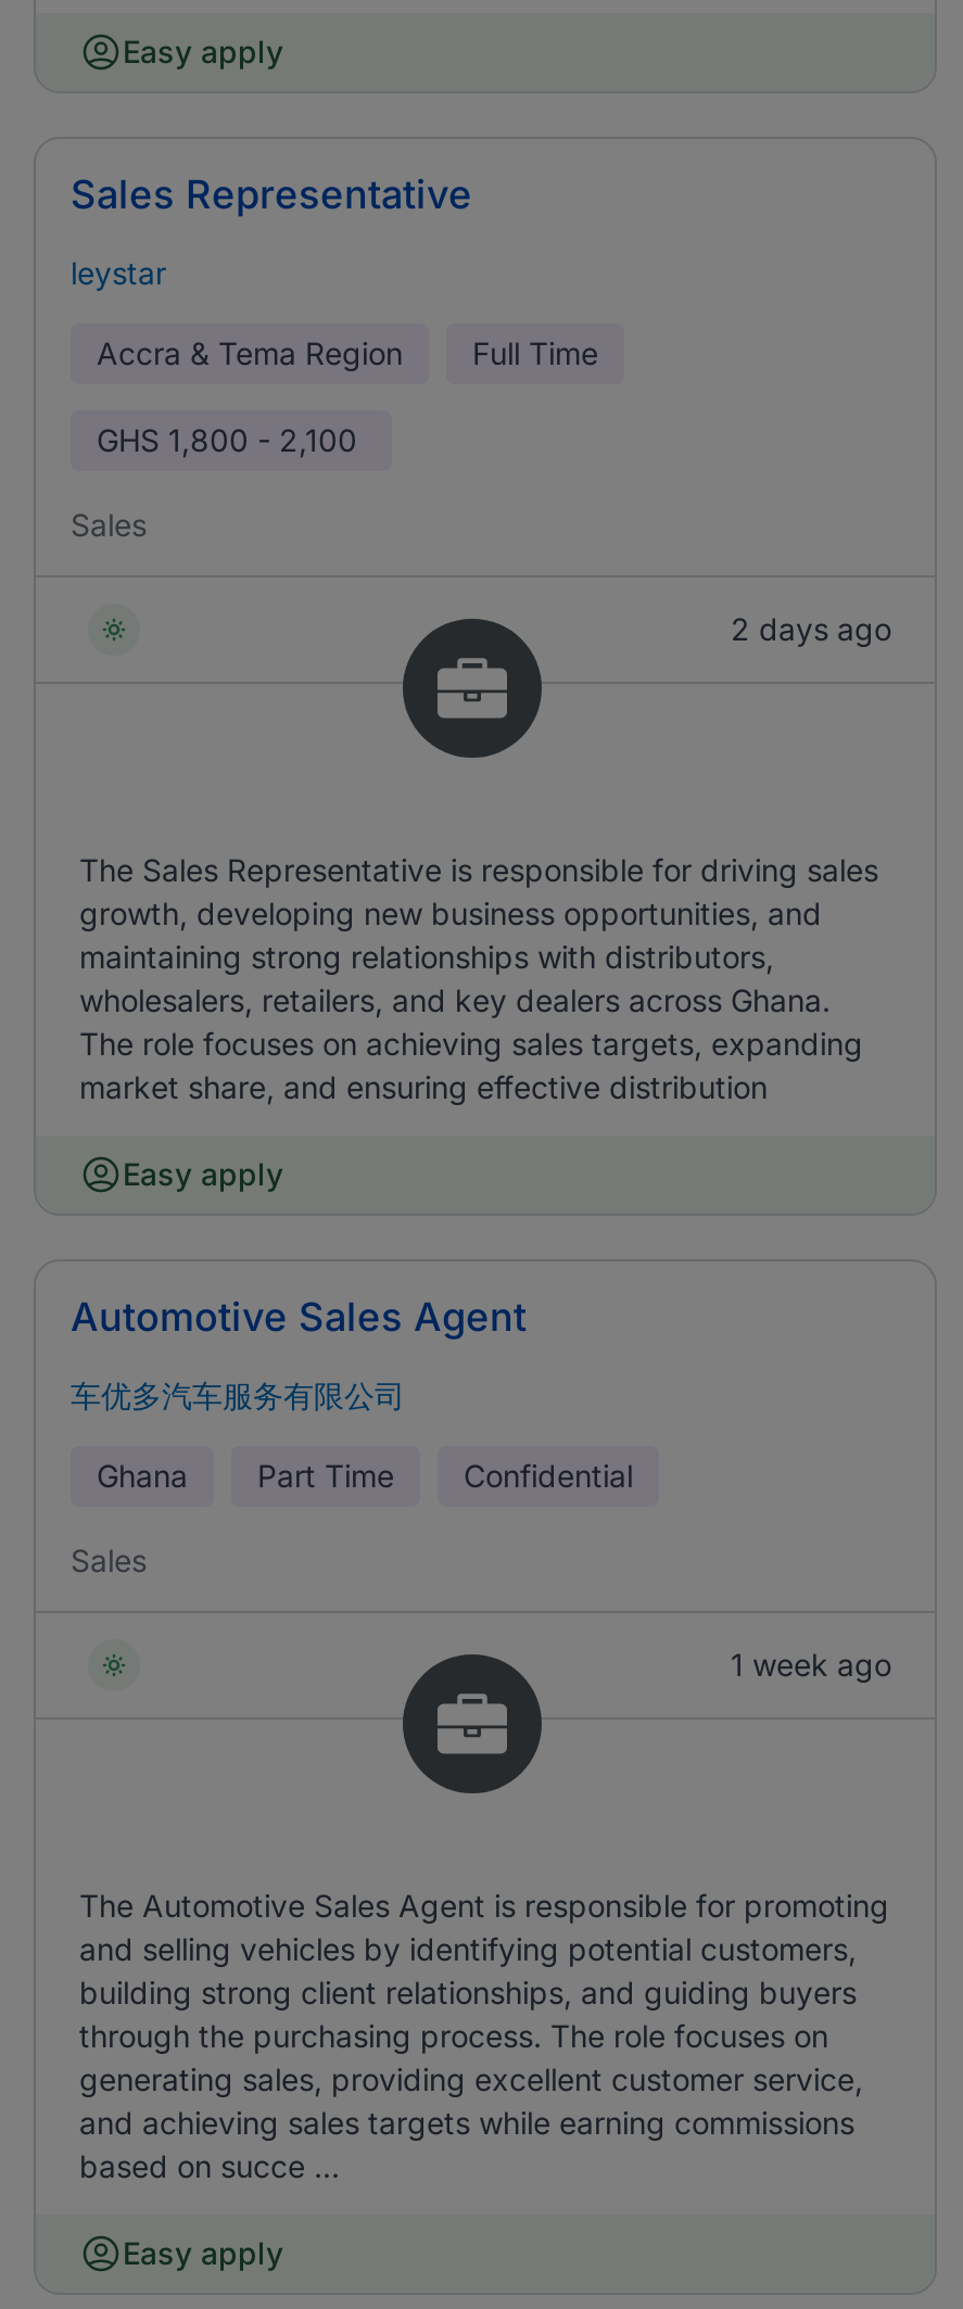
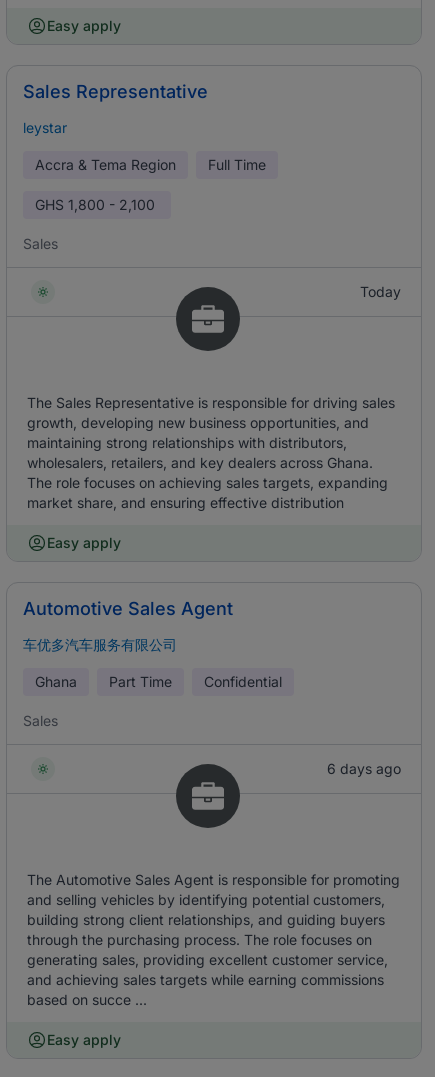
[731,610,891,647] 2 days ago -> [360,283,401,300] Today
[731,1646,891,1683] 1 week ago -> [327,760,401,777] 6 days ago

